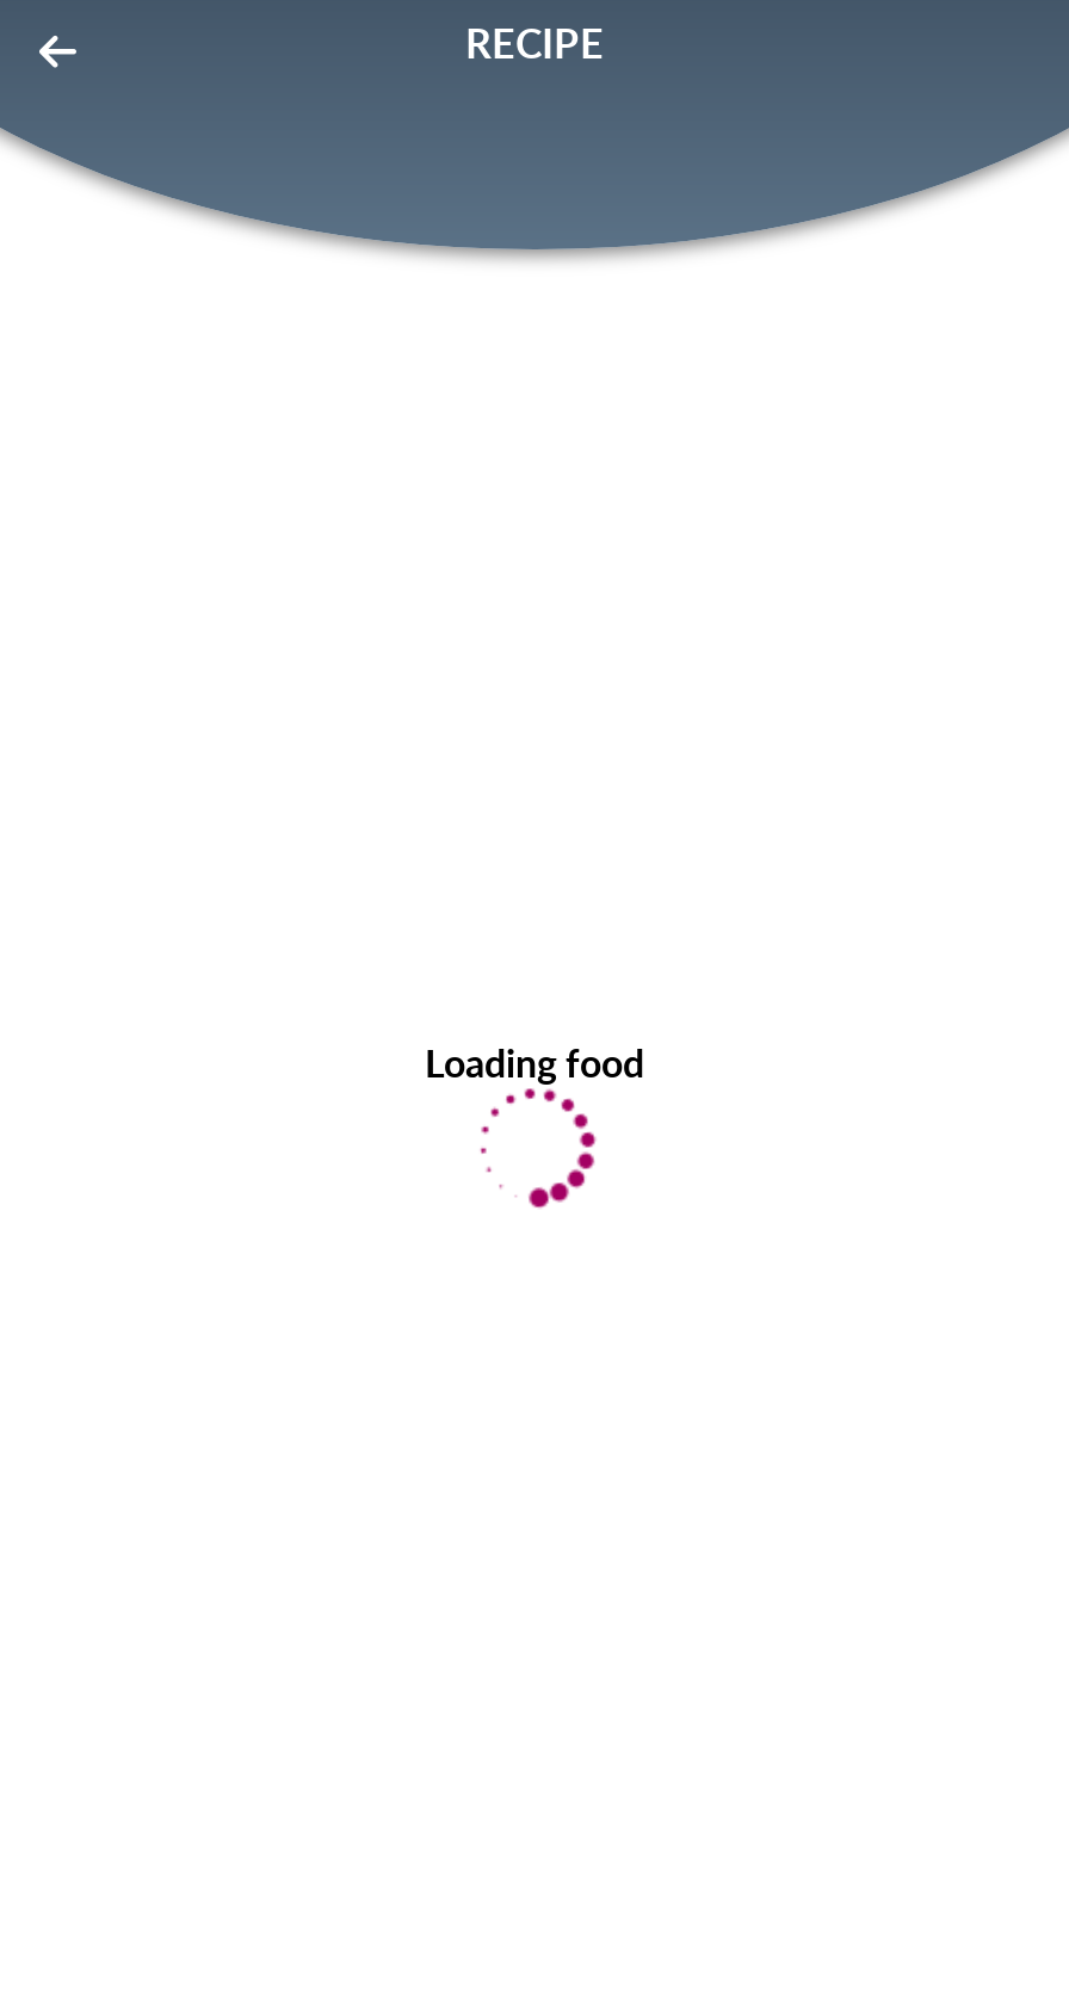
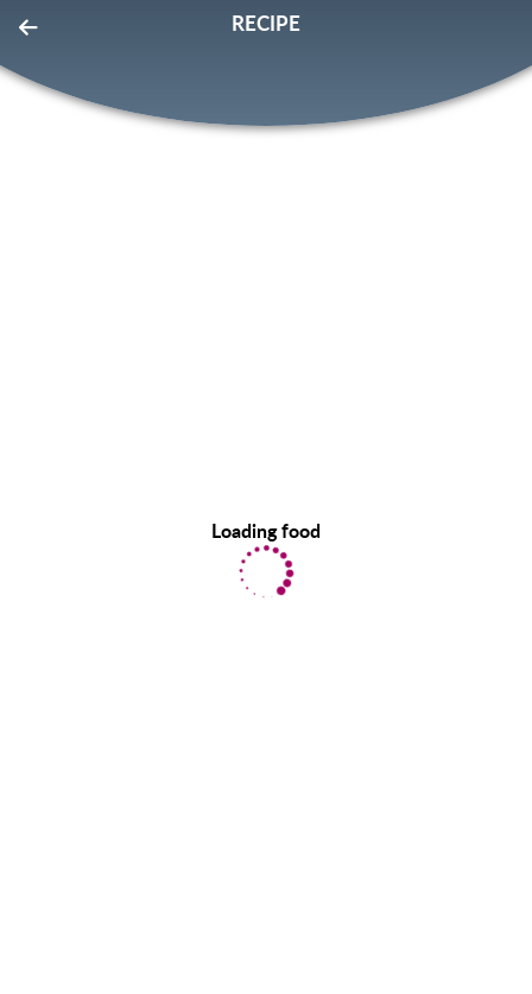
[480,1094,599,1211] [image] -> [239,546,296,603] [image]

